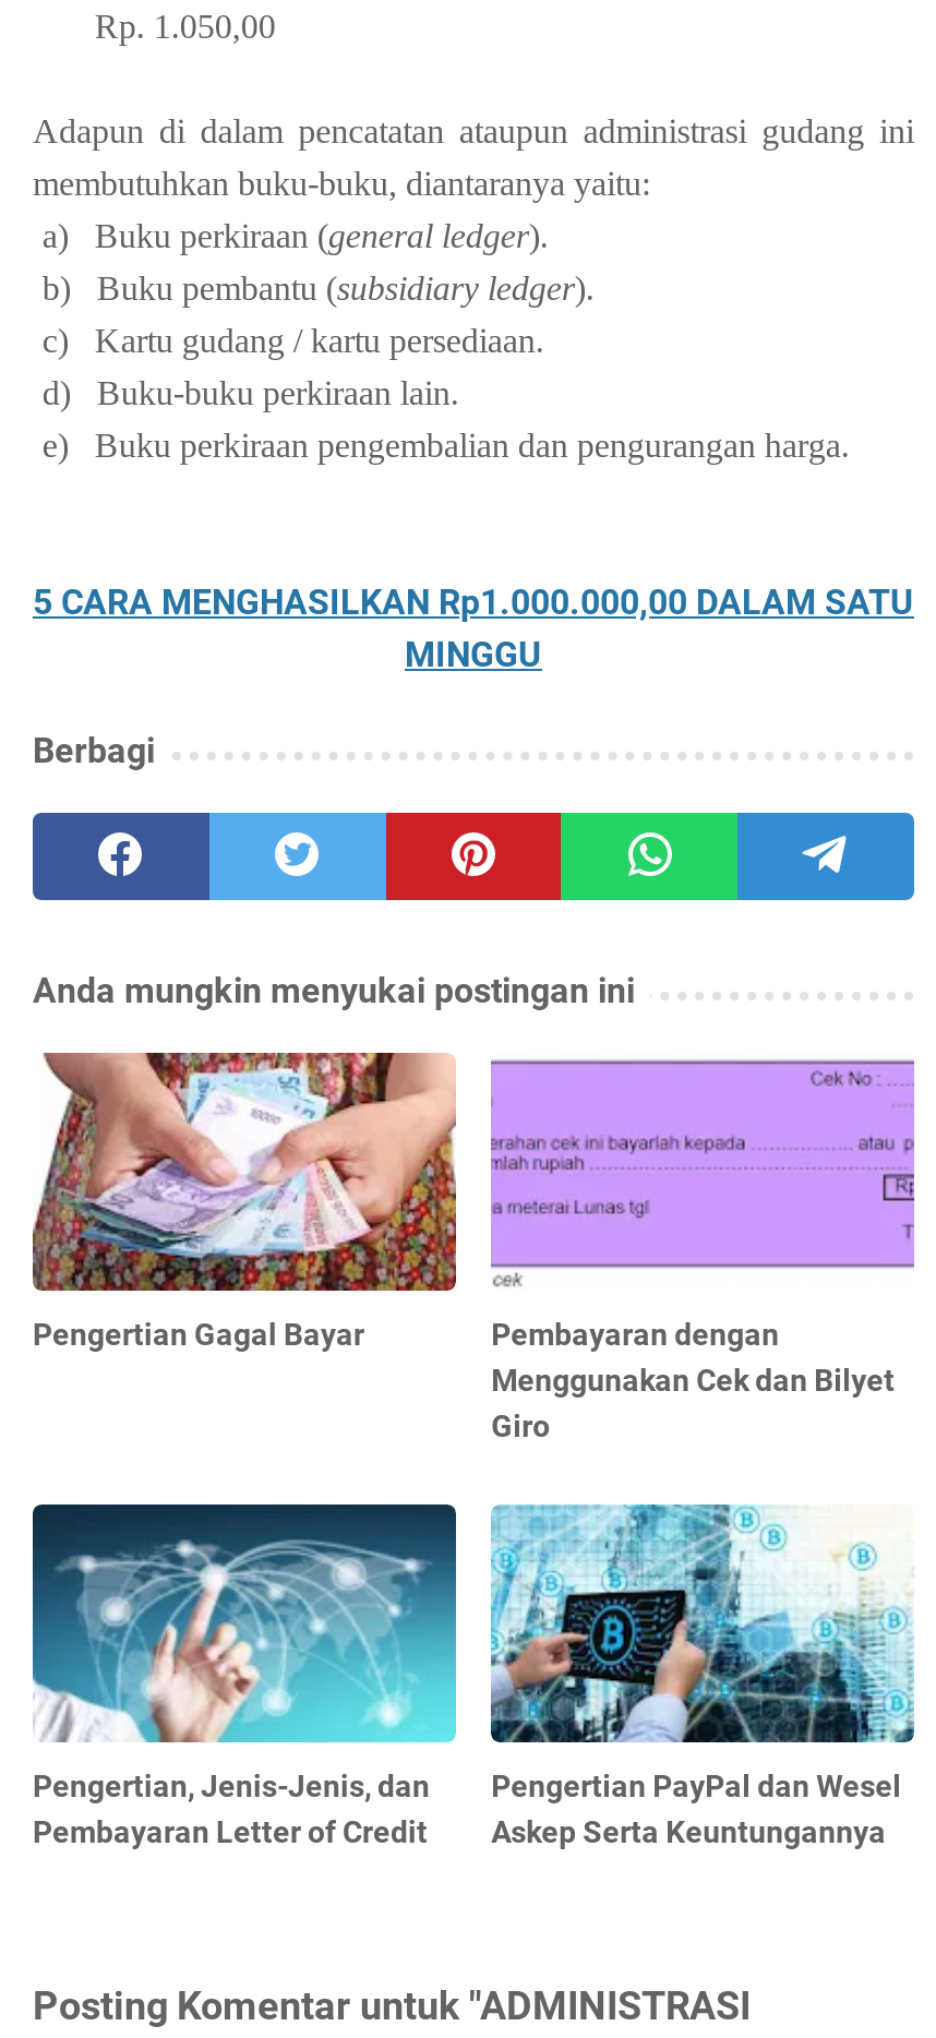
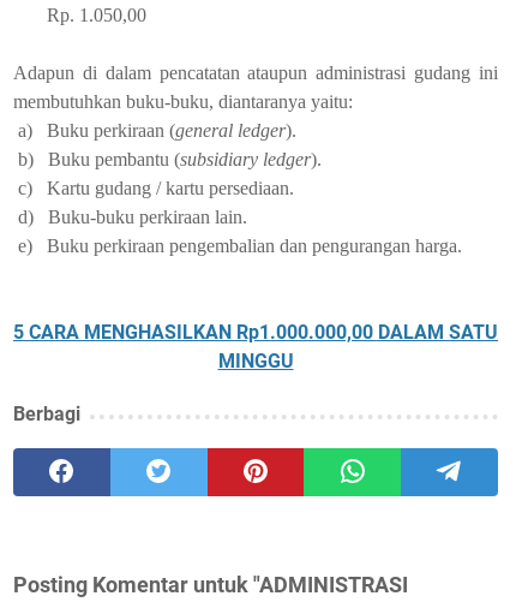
[33,970,635,1012] Anda mungkin menyukai postingan ini -> none
[31,1050,895,1444] [image] | Pengertian Gagal Bayar | Pembayaran dengan | Menggunakan Cek dan Bilyet | Giro -> none
[489,1058,916,1287] [image] -> none
[31,1501,458,1850] [image] | Pengertian, Jenis-Jenis, dan | Pembayaran Letter of Credit -> none
[489,1501,916,1850] [image] | Pengertian PayPal dan Wesel | Askep Serta Keuntungannya -> none

